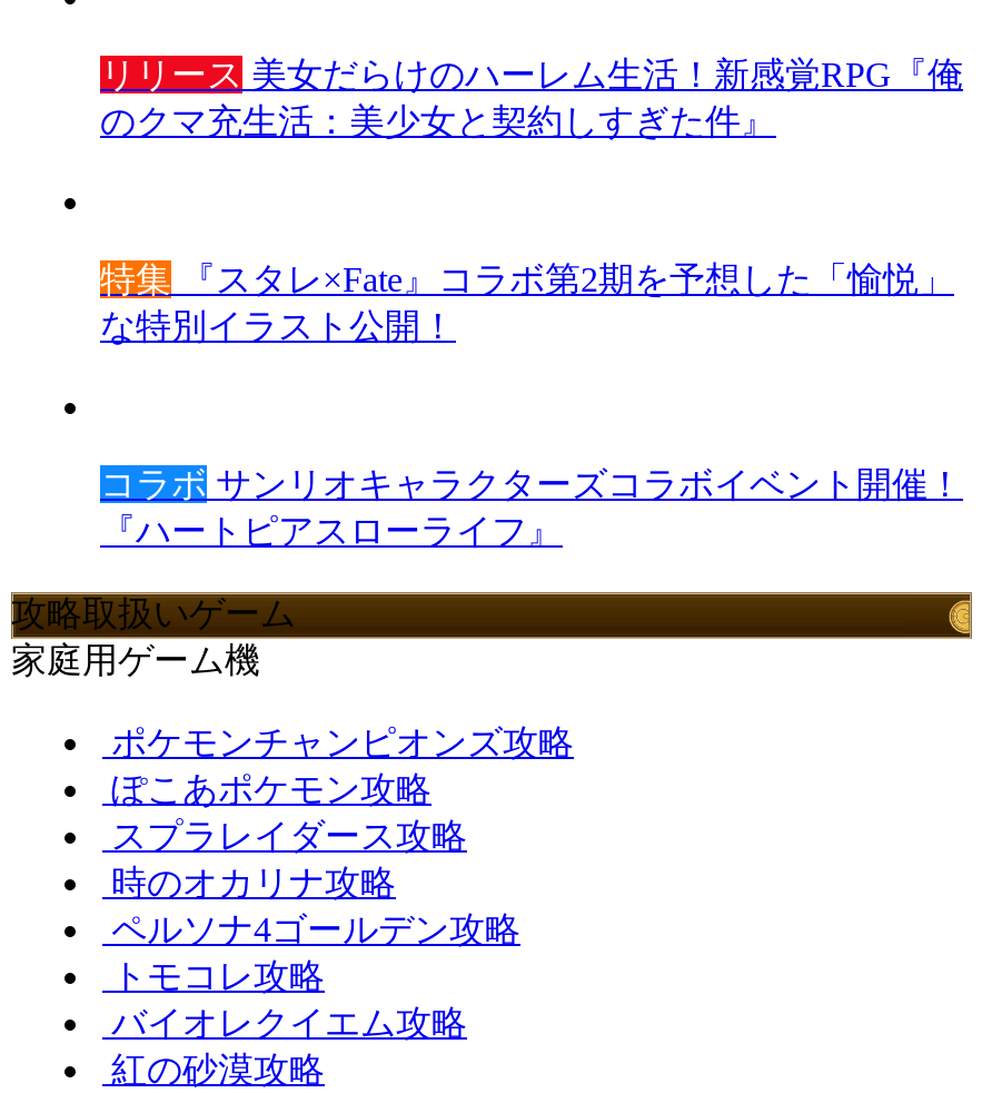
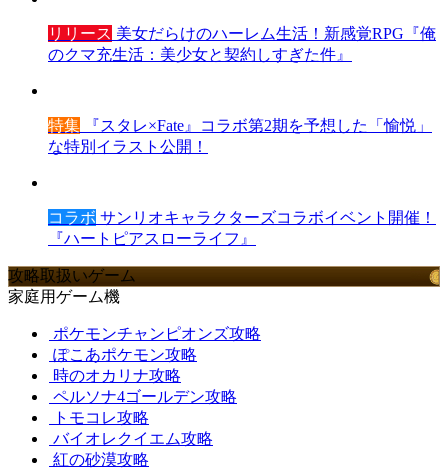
[111,817,467,854] スプラレイダース攻略 -> none

